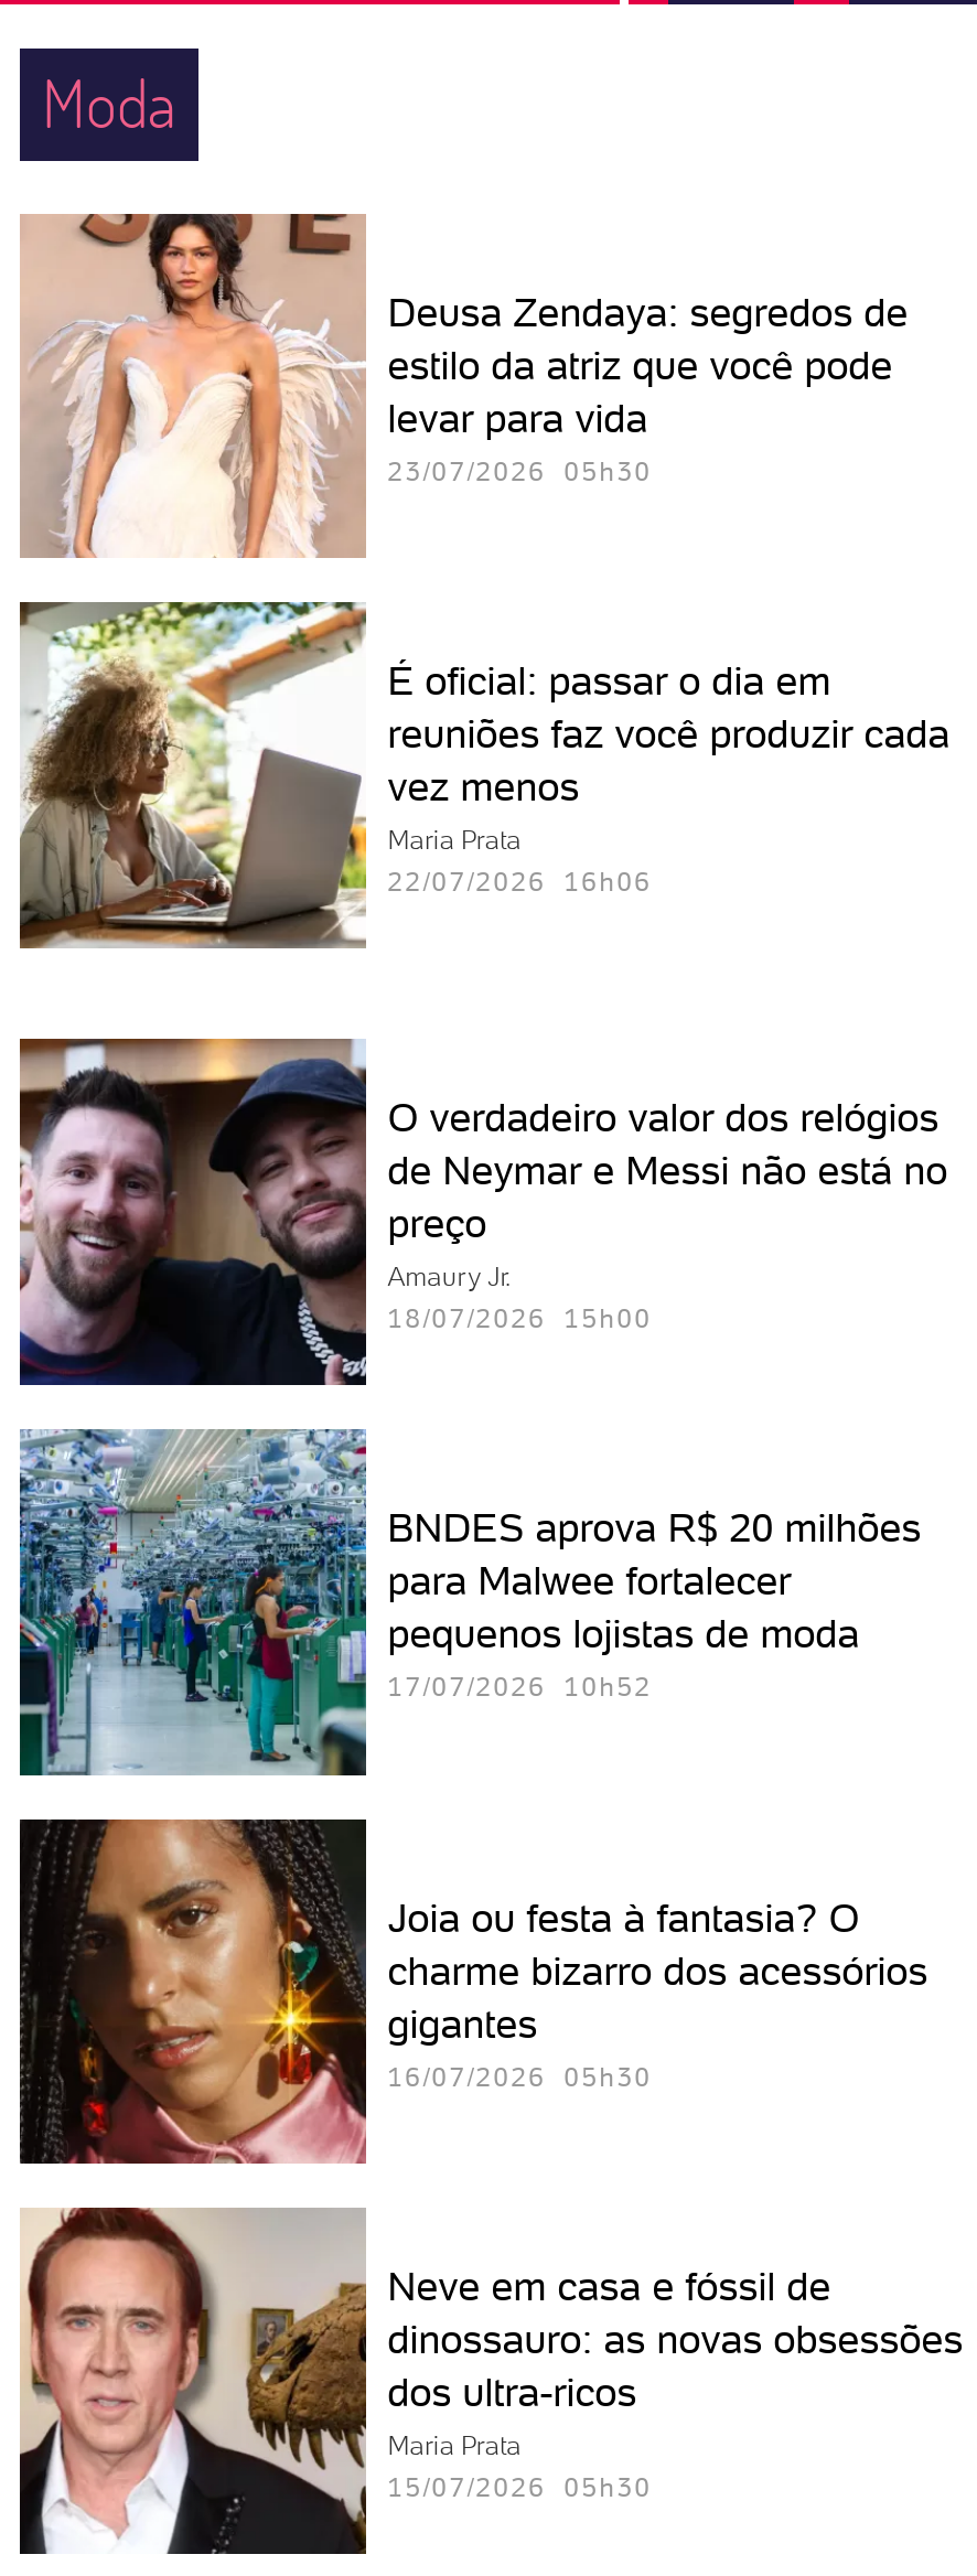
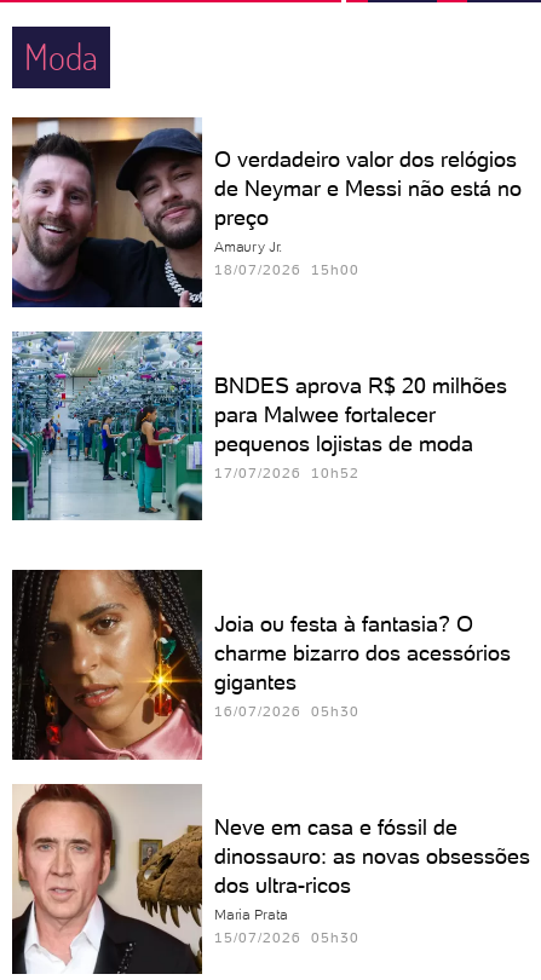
[20,213,908,559] [image] | Deusa Zendaya: segredos de | estilo da atriz que você pode | levar para vida | 23/07/2026 05h30 -> none
[18,599,950,949] [image] | É oficial: passar o dia em | reuniões faz você produzir cada | vez menos | Maria Prata | 22/07/2026 16h06 -> none
moved [15,1035,948,1702] -> [10,116,521,481]: [image] | O verdadeiro valor dos relógios | de Neymar e Messi não está no | ... | pequenos lojistas de moda | 17/07/2026 10h52

